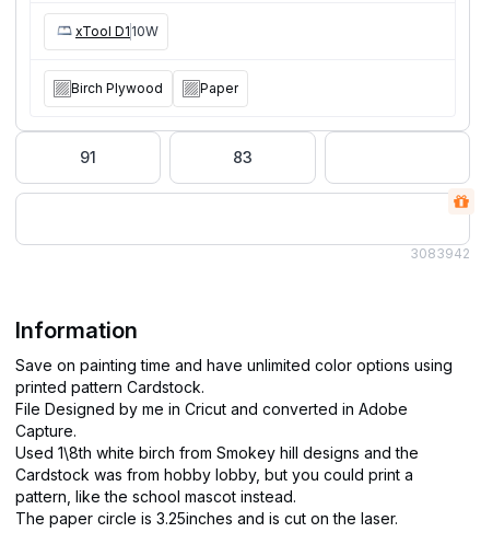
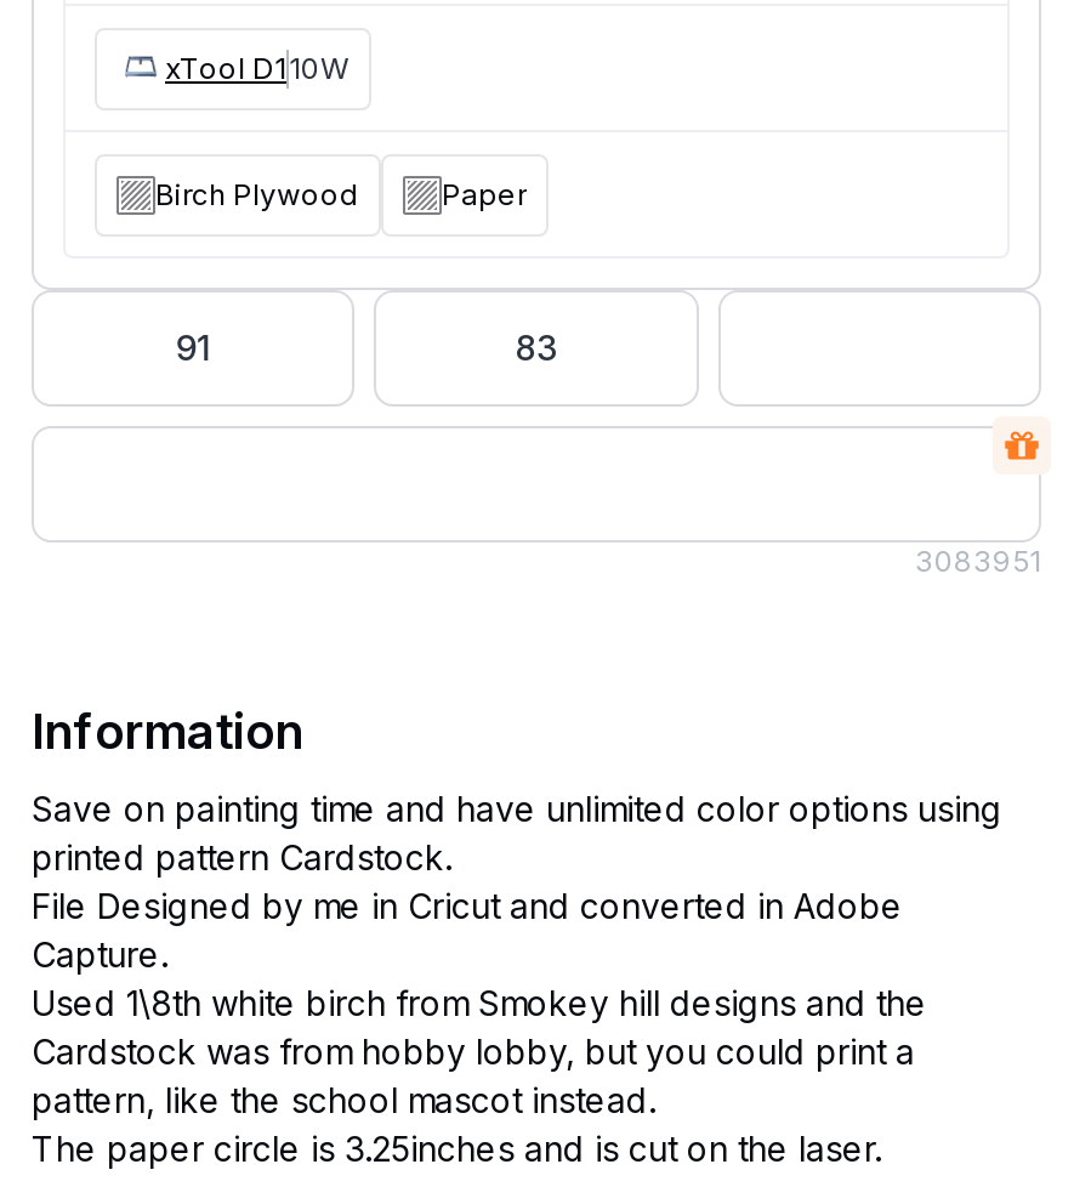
[410,245,470,262] 3083942 -> [915,543,1041,579] 3083951

